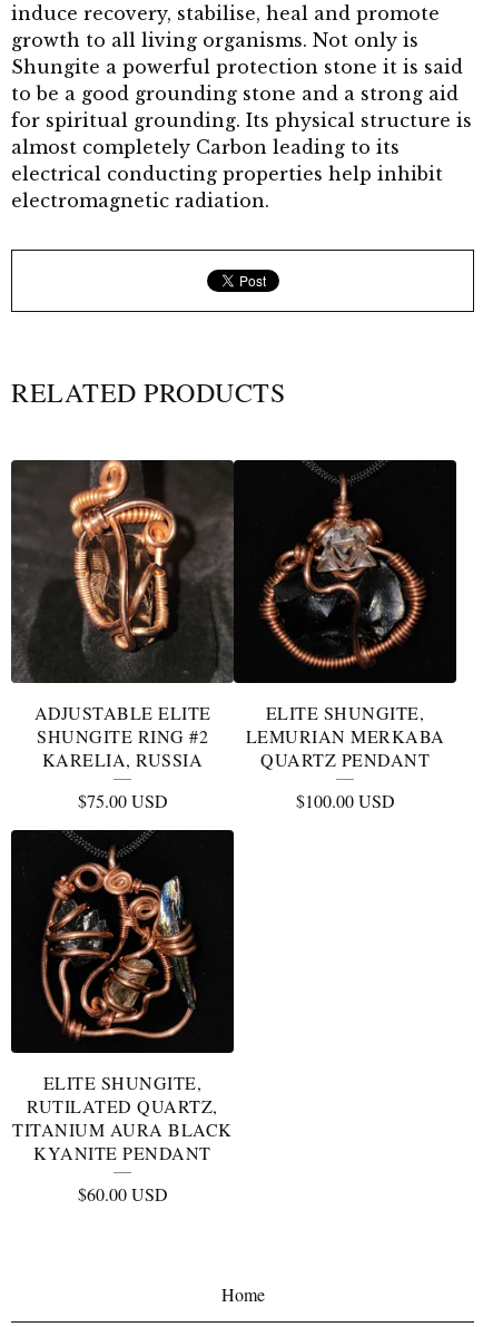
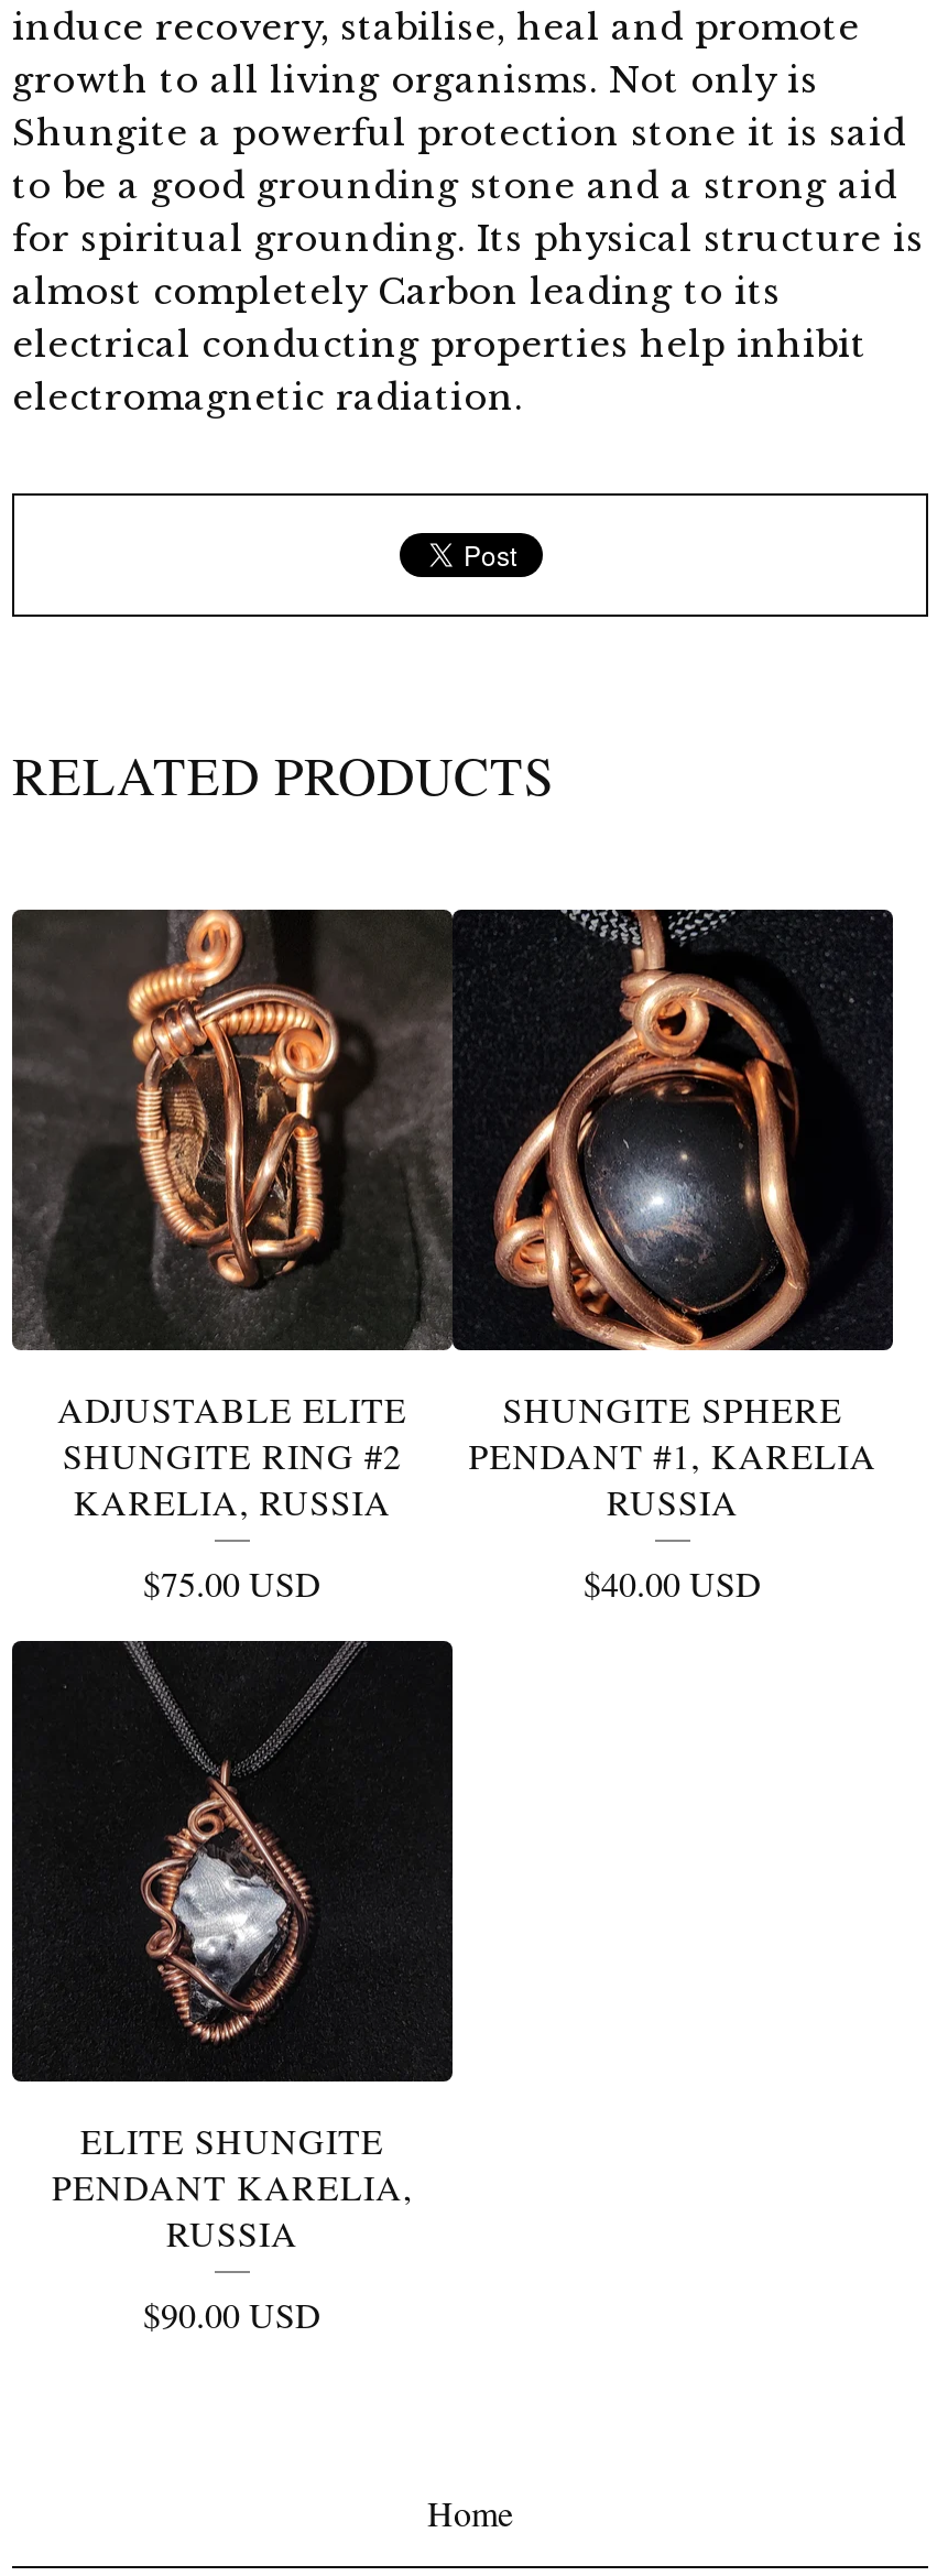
[245,459,445,772] [image] | ELITE SHUNGITE, | LEMURIAN MERKABA | QUARTZ PENDANT -> [468,907,877,1525] [image] | SHUNGITE SPHERE | PENDANT #1, KARELIA | RUSSIA
[295,789,395,813] $100.00 USD -> [584,1561,762,1607] $40.00 USD
[12,830,232,1165] [image] | ELITE SHUNGITE, | RUTILATED QUARTZ, | TITANIUM AURA BLACK | KYANITE PENDANT -> [52,1641,413,2257] [image] | ELITE SHUNGITE | PENDANT KARELIA, | RUSSIA
[77,1183,167,1206] $60.00 USD -> [143,2292,322,2338] $90.00 USD

